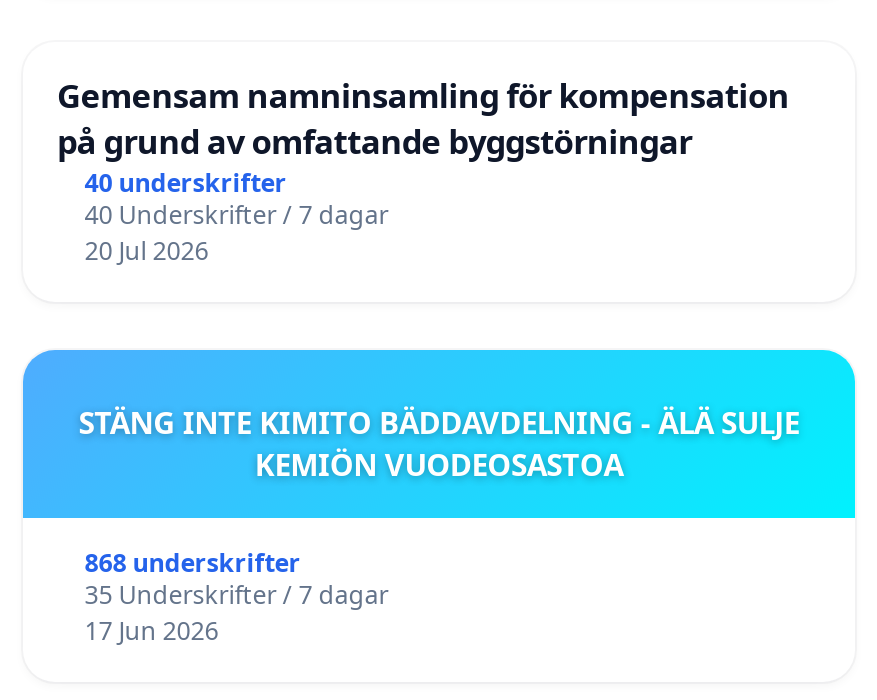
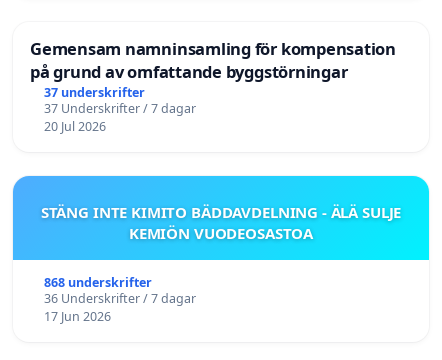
[85,167,287,201] 40 underskrifter -> [44,84,145,101] 37 underskrifter
[85,199,389,233] 40 Underskrifter / 7 dagar -> [44,100,196,117] 37 Underskrifter / 7 dagar
[85,579,389,613] 35 Underskrifter / 7 dagar -> [44,290,196,307] 36 Underskrifter / 7 dagar

